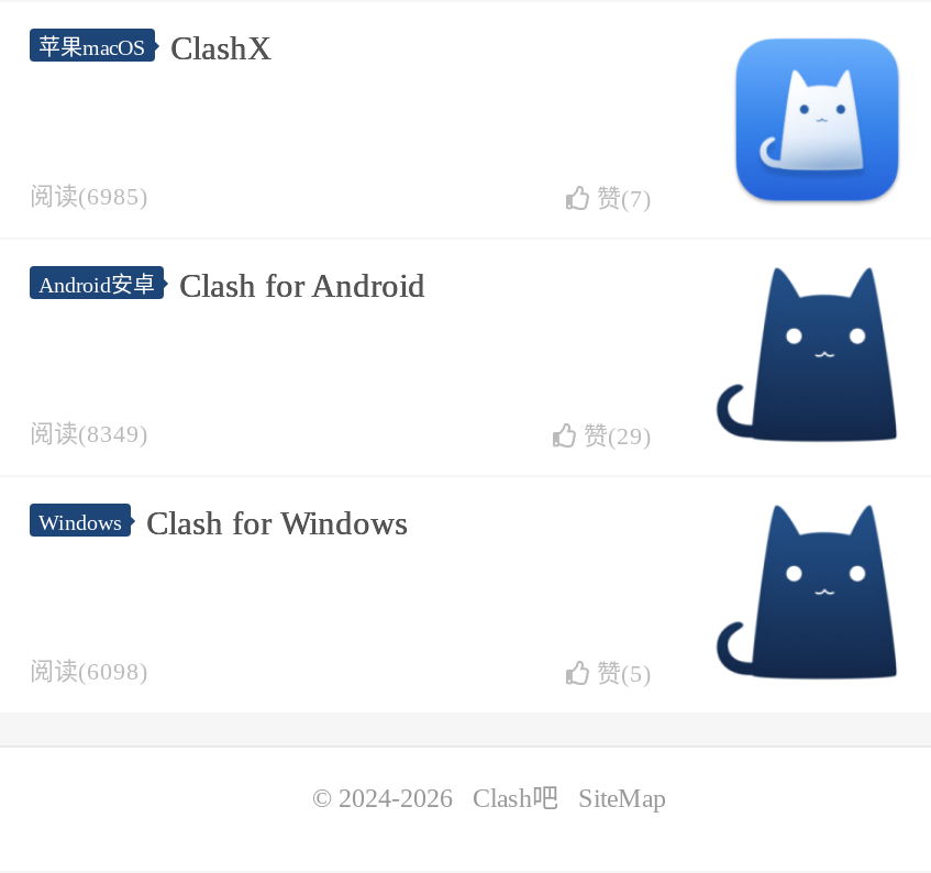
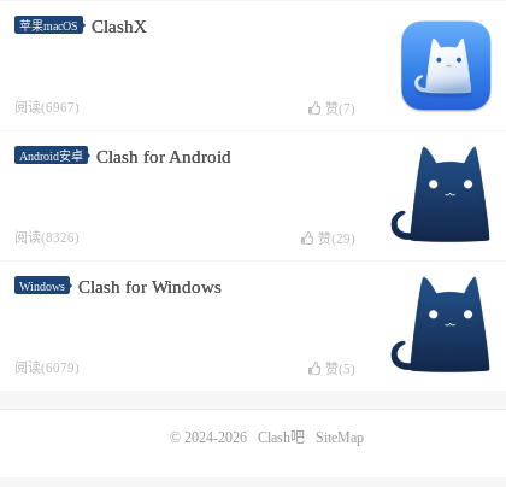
[30,183,148,209] 阅读(6985) -> [14,100,80,115] 阅读(6967)
[30,420,148,446] 阅读(8349) -> [14,230,80,245] 阅读(8326)
[30,657,148,684] 阅读(6098) -> [14,360,80,375] 阅读(6079)

